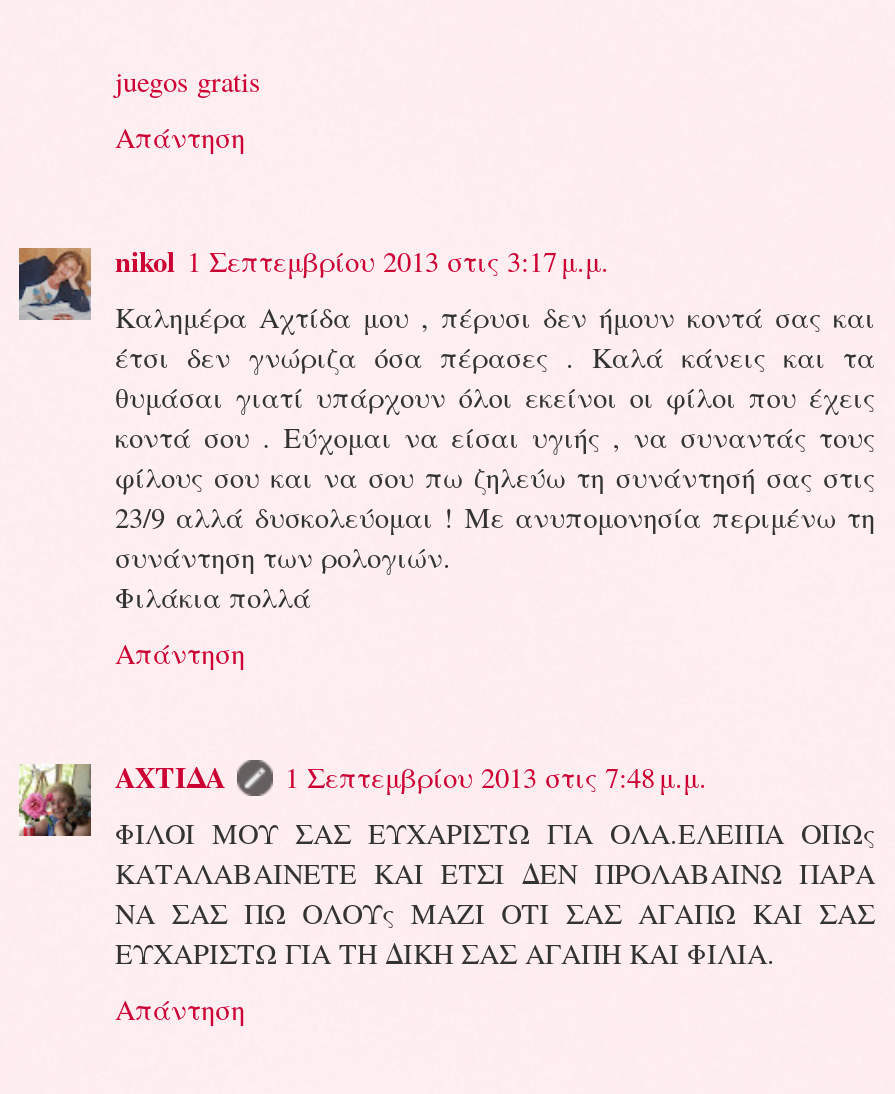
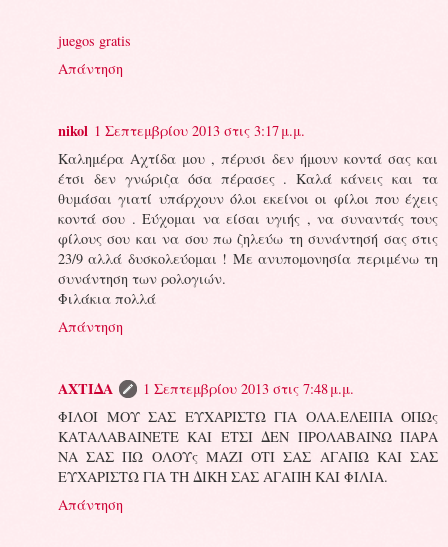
[17,246,93,322] [image] -> none
[17,762,93,838] [image] -> none

